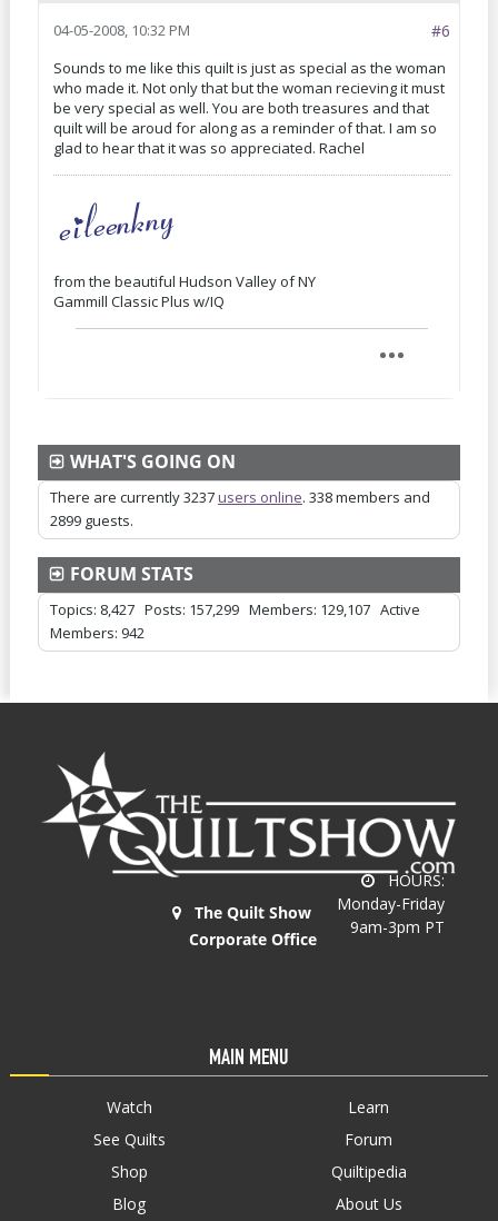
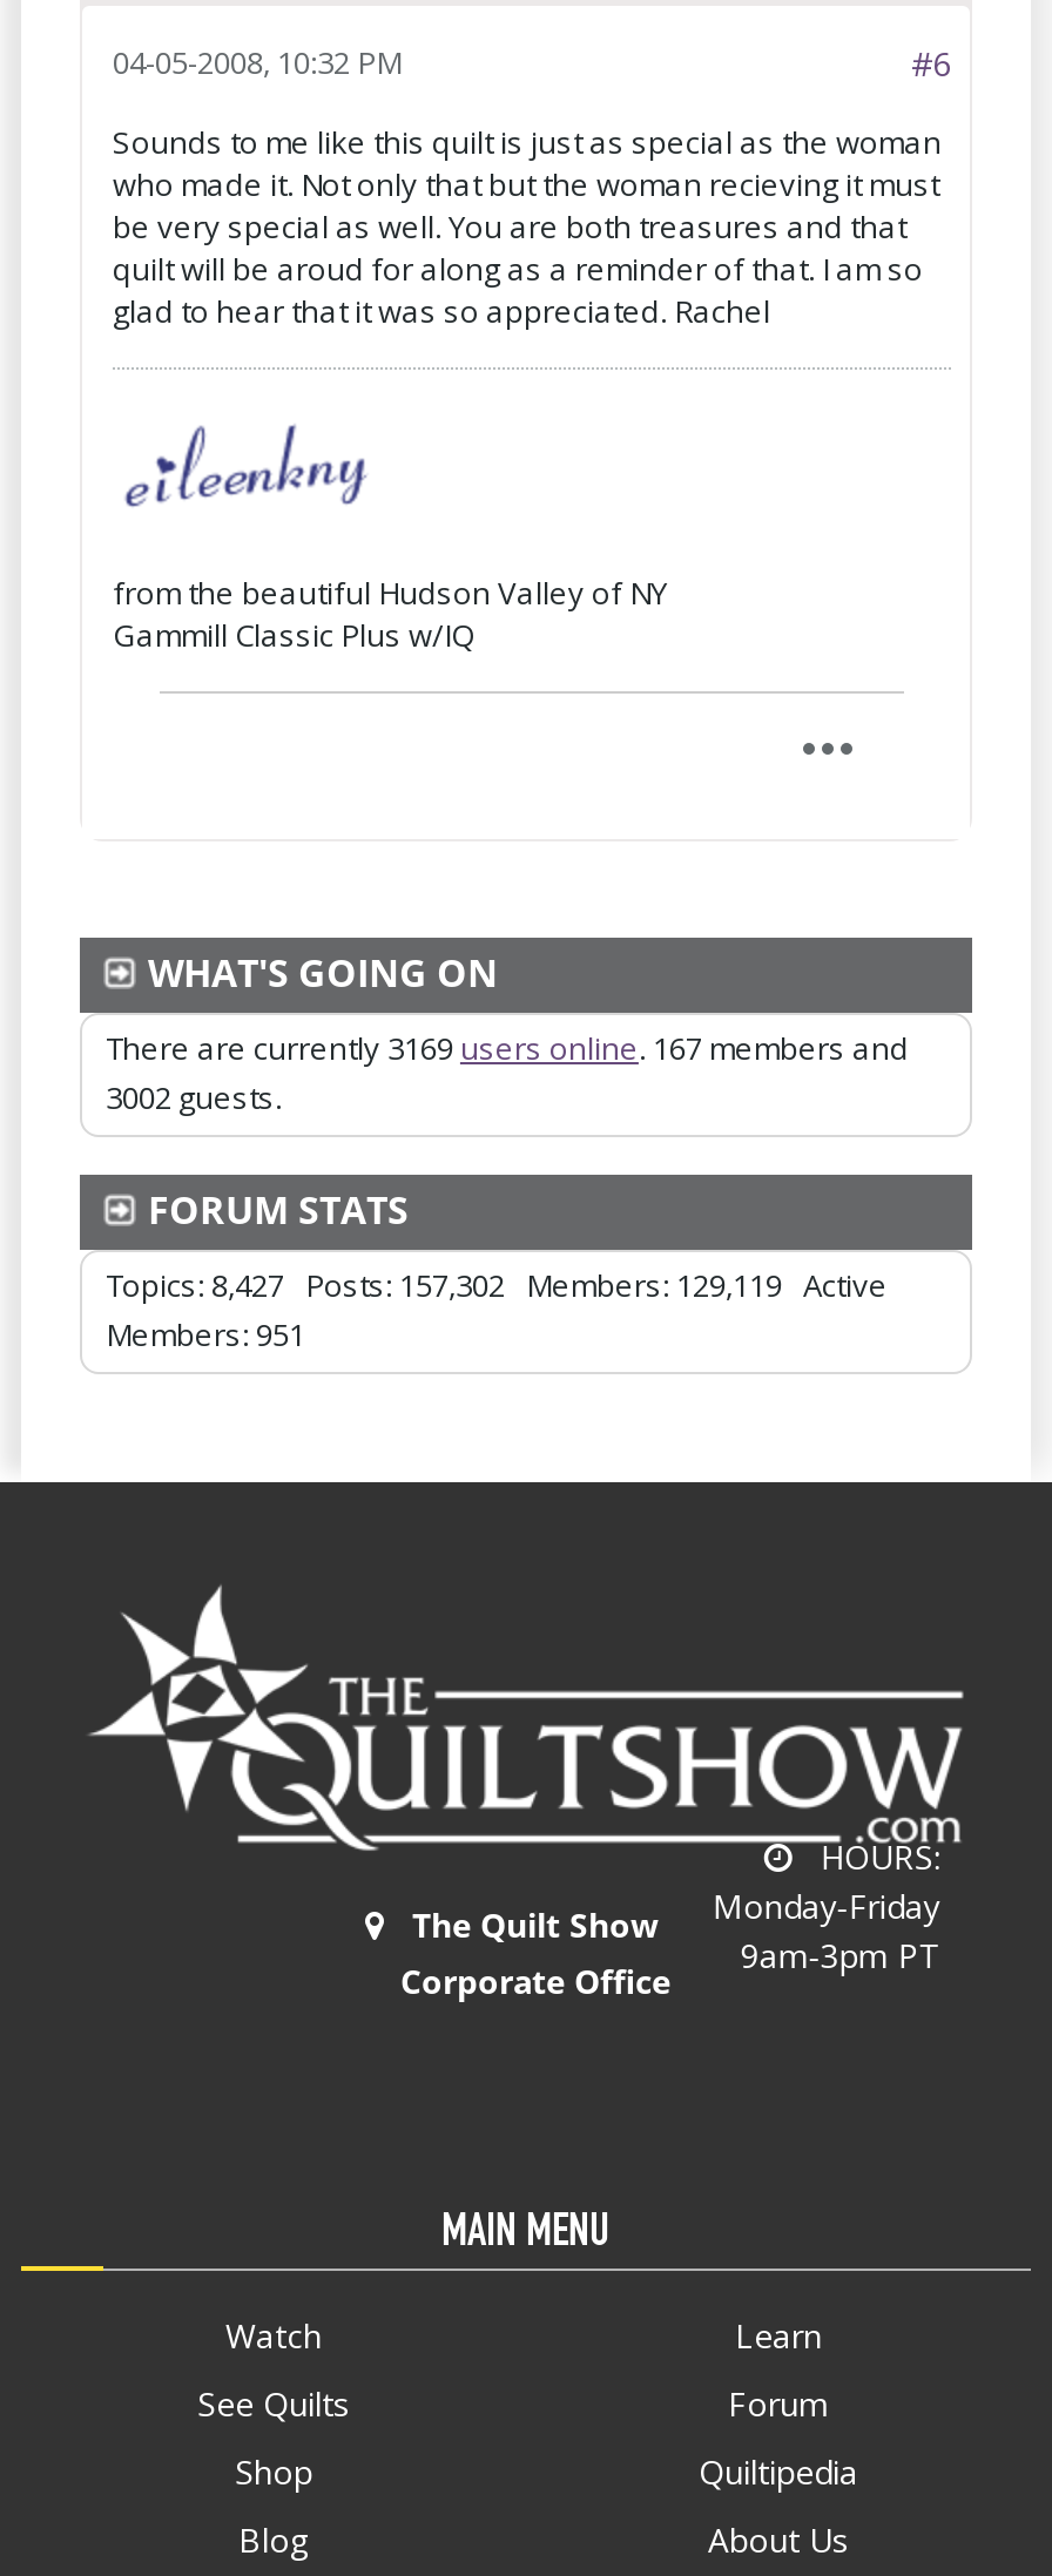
[50,487,430,507] There are currently 3237 users online. 338 members and -> [106,1027,909,1070] There are currently 3169 users online. 167 members and
[50,511,133,531] 2899 guests. -> [106,1077,282,1119] 3002 guests.
[50,600,420,620] Topics: 8,427 Posts: 157,299 Members: 129,107 Active -> [106,1265,888,1307] Topics: 8,427 Posts: 157,302 Members: 129,119 Active
[50,623,151,643] Members: 942 -> [106,1314,319,1356] Members: 951

